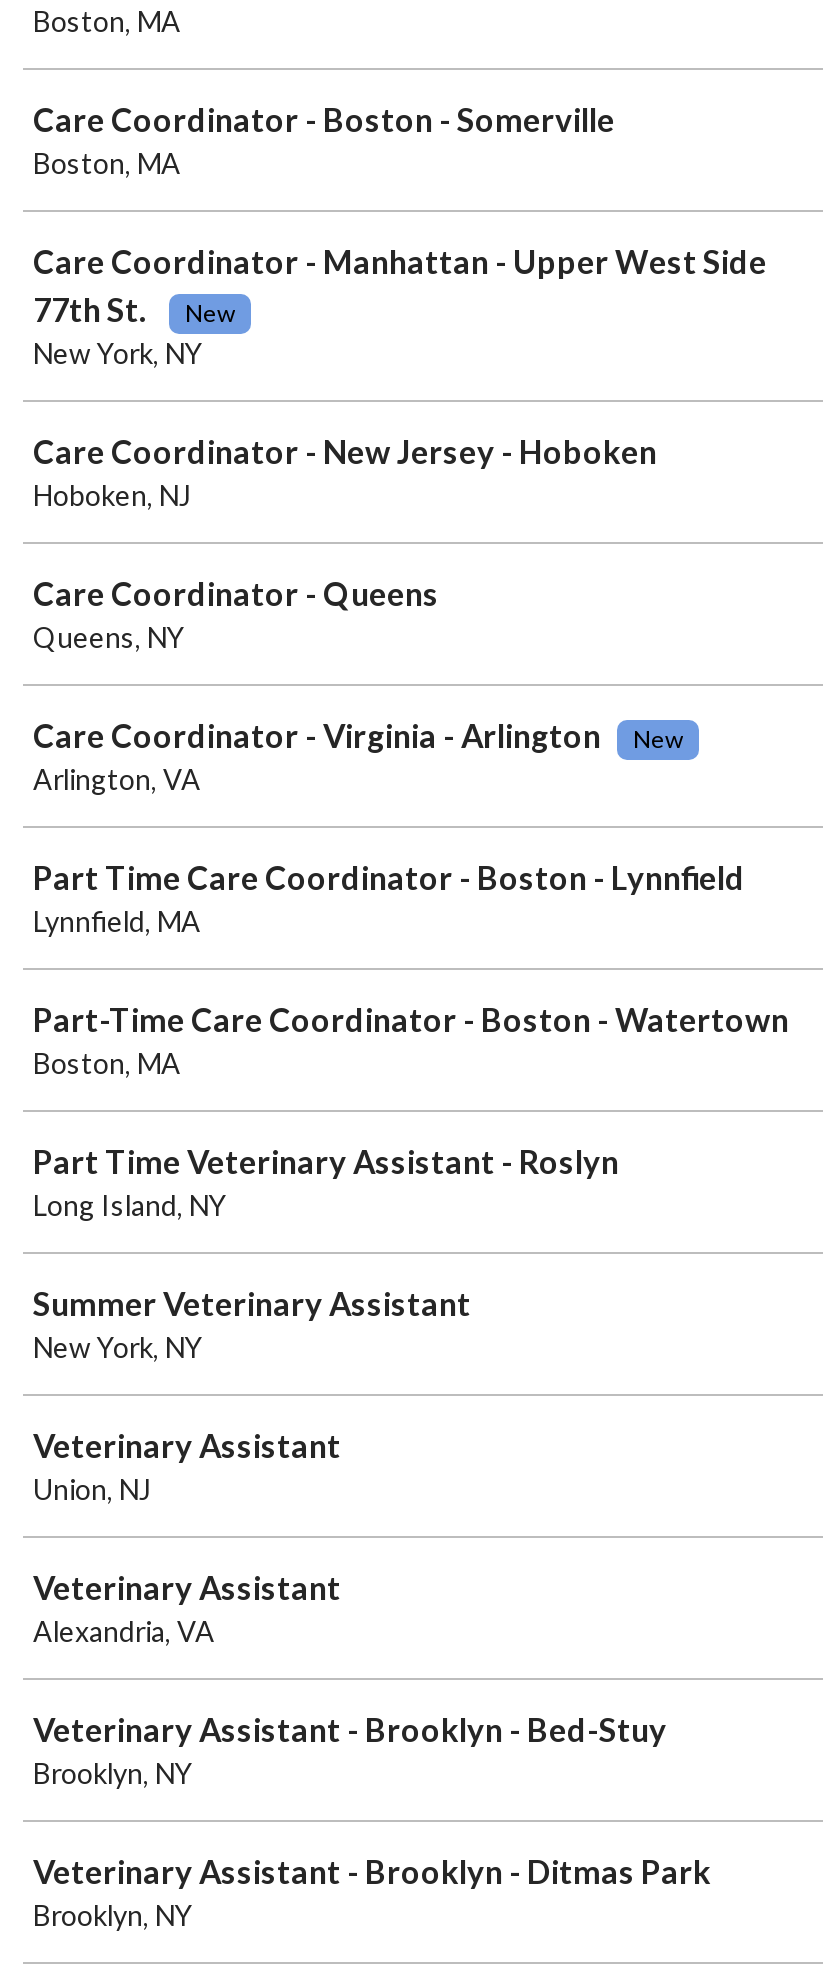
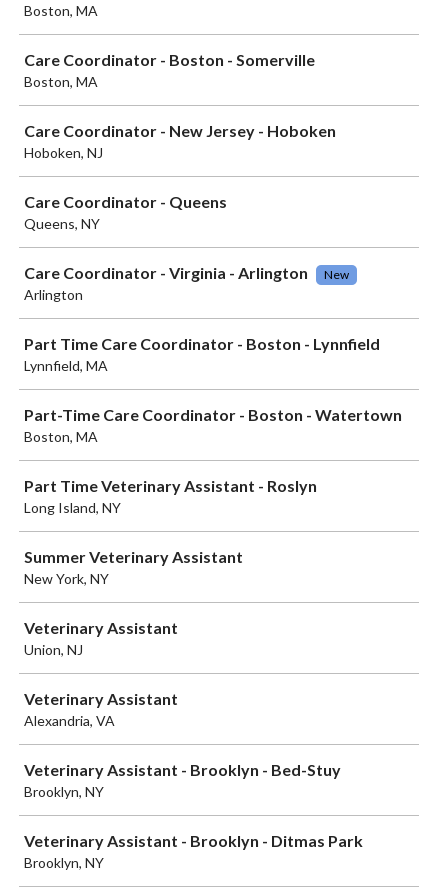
[33,242,767,370] Care Coordinator - Manhattan - Upper West Side | 77th St. | New | New York, NY -> none
[33,762,201,796] Arlington, VA -> [24,286,83,303] Arlington

